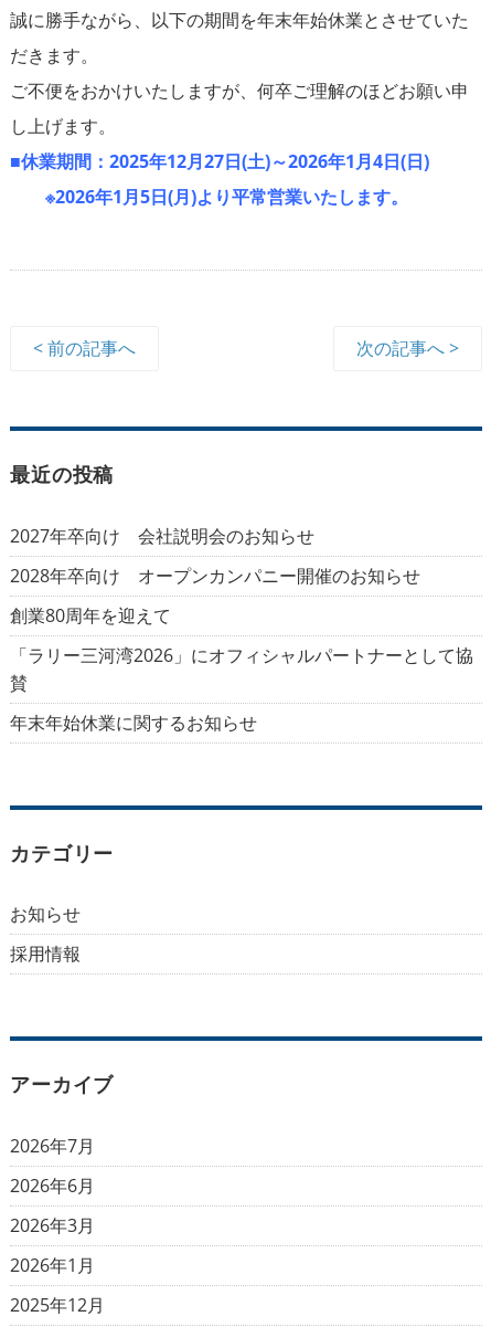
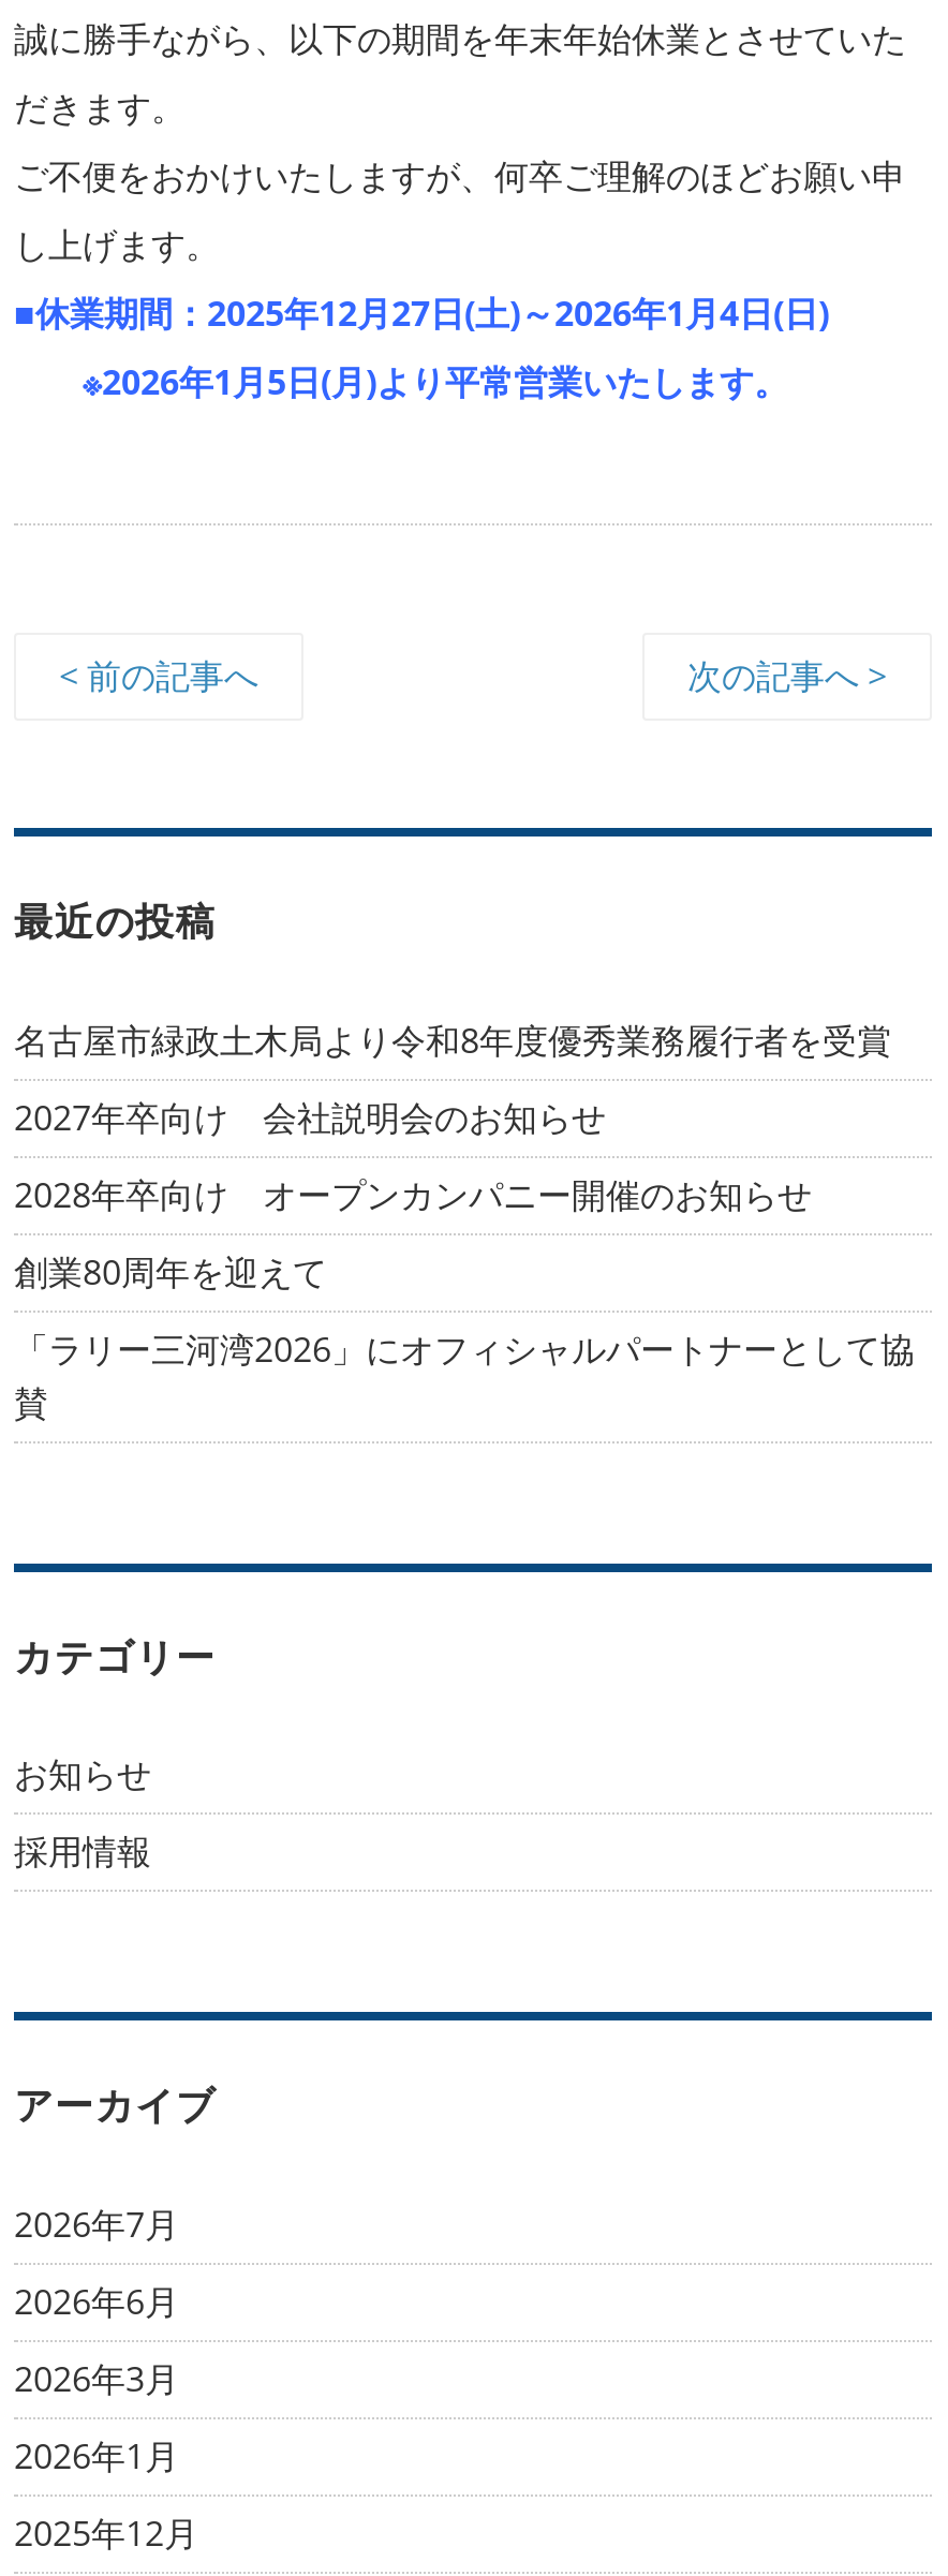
none -> [14,1016,891,1063] 名古屋市緑政土木局より令和8年度優秀業務履行者を受賞
moved [10,523,473,694] -> [14,1093,915,1425]: 2027年卒向け 会社説明会のお知らせ | 2028年卒向け オープンカンパニー開催のお知らせ | 創業80周年を迎えて | 「ラリー三河湾2026」にオフィシャルパートナーとして協 | 賛
[10,710,257,734] 年末年始休業に関するお知らせ -> none

